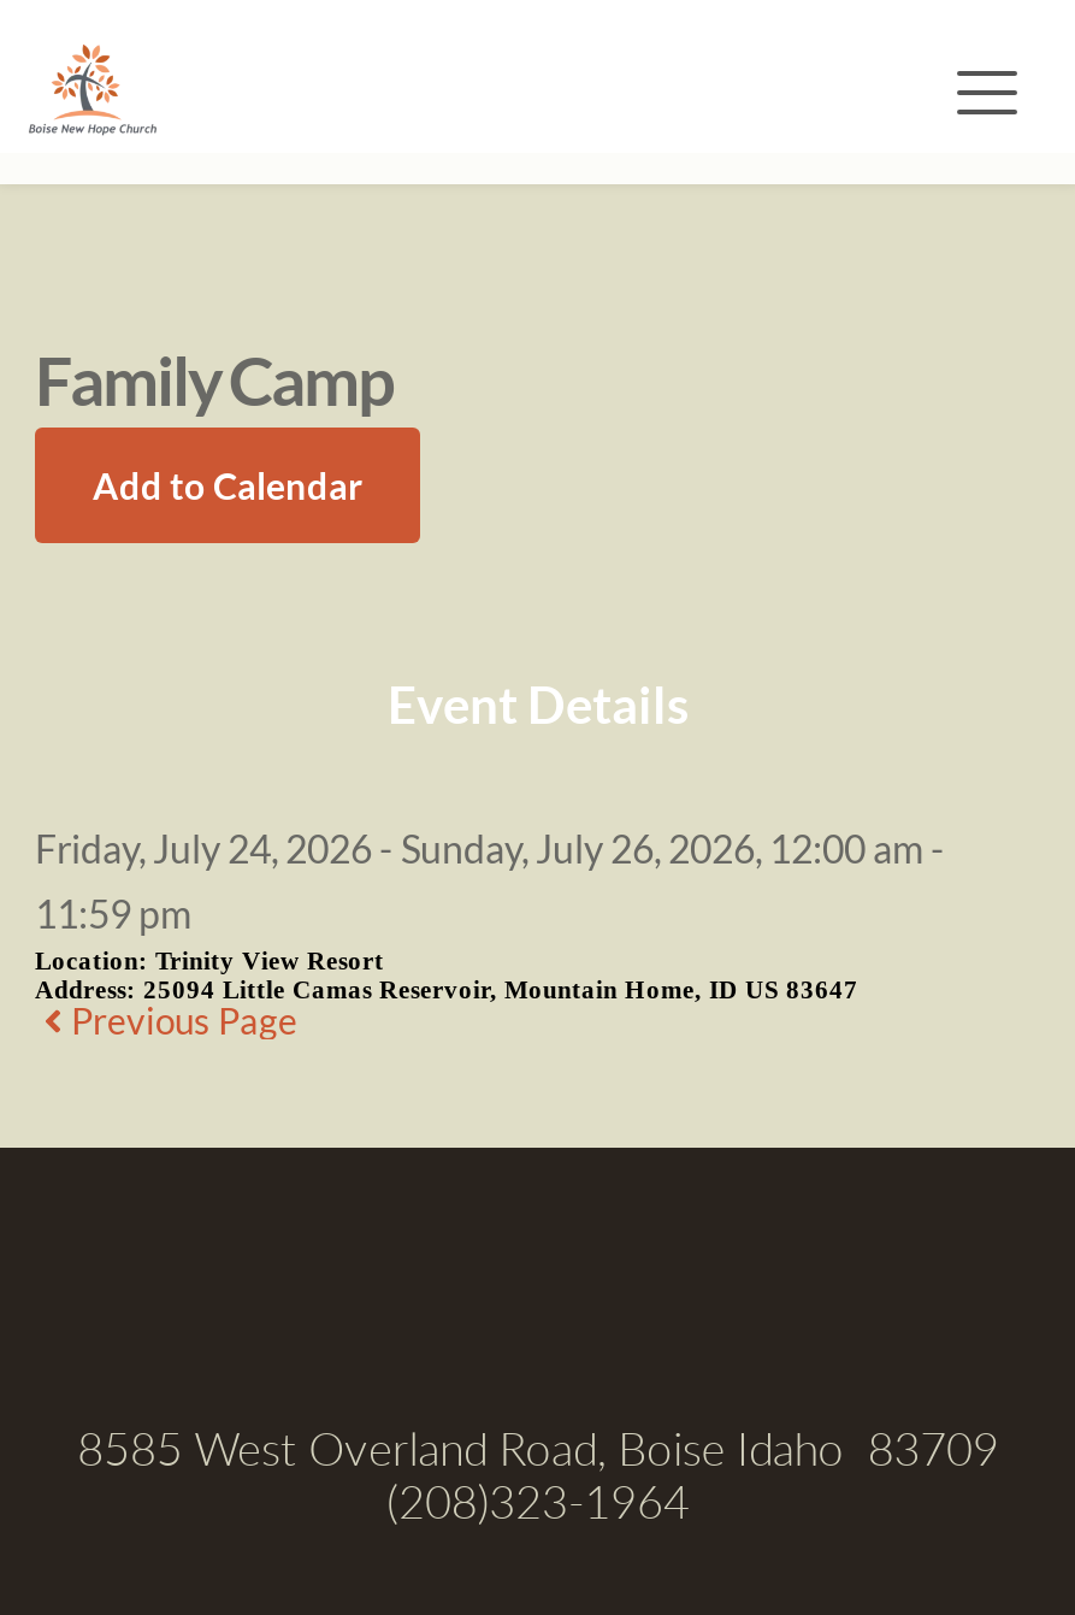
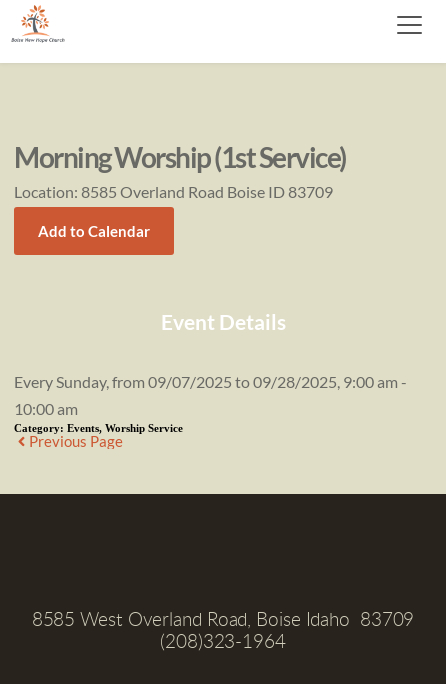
[35,338,392,420] Family Camp -> [14,140,345,201] Morning Worship (1st Service) | Location: 8585 Overland Road Boise ID 83709
[35,825,945,1003] Friday, July 24, 2026 - Sunday, July 26, 2026, 12:00 am - | 11:59 pm | Location: Trinity View Resort | Address: 25094 Little Camas Reservoir, Mountain Home, ID US 83647 -> [14,372,407,434] Every Sunday, from 09/07/2025 to 09/28/2025, 9:00 am - | 10:00 am | Category: Events, Worship Service

